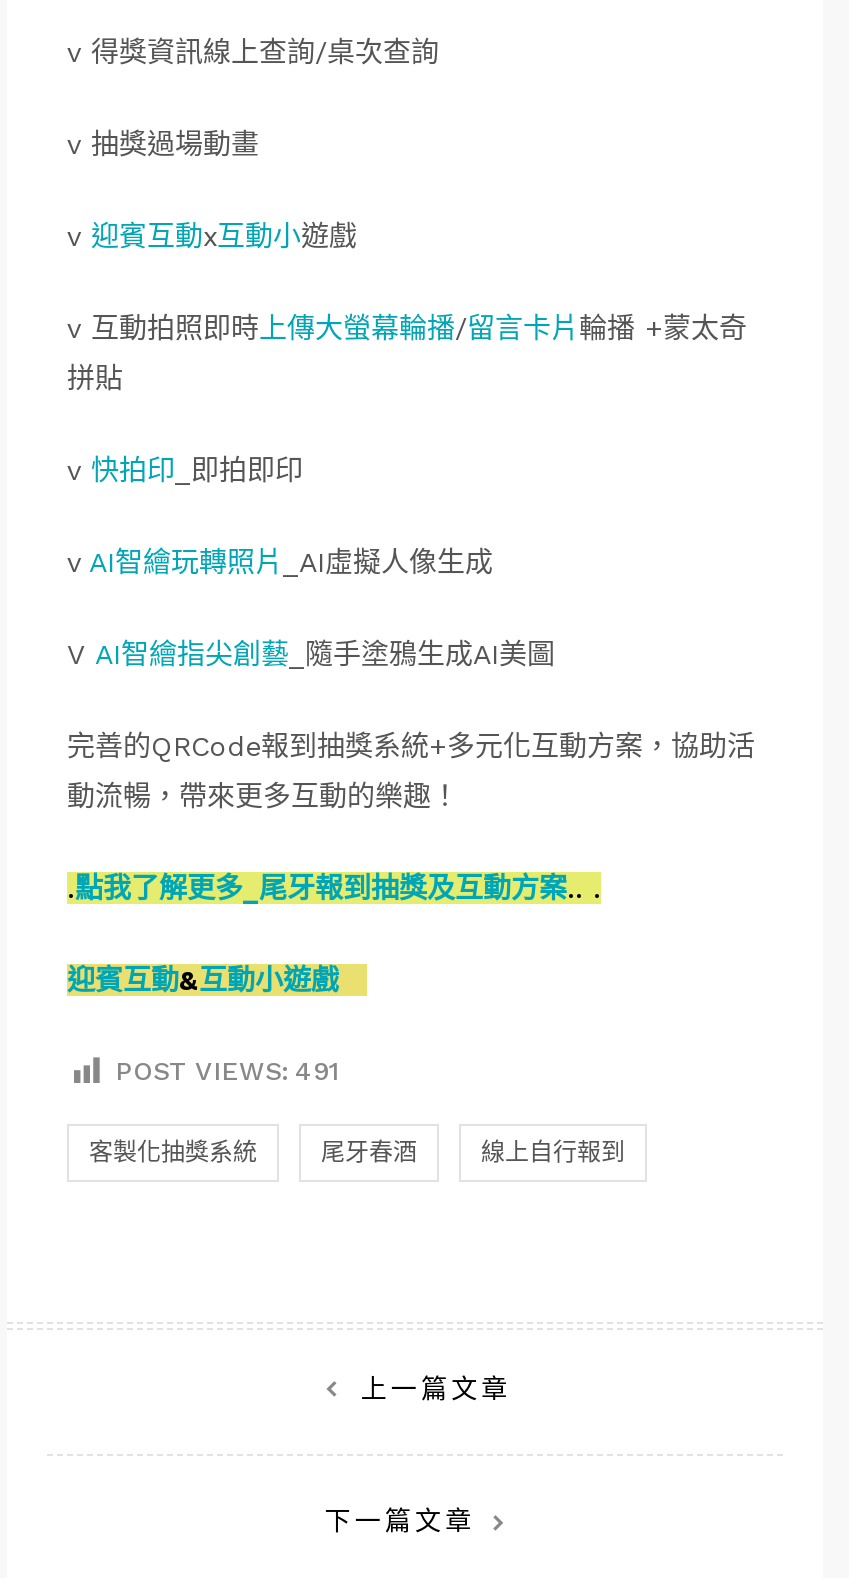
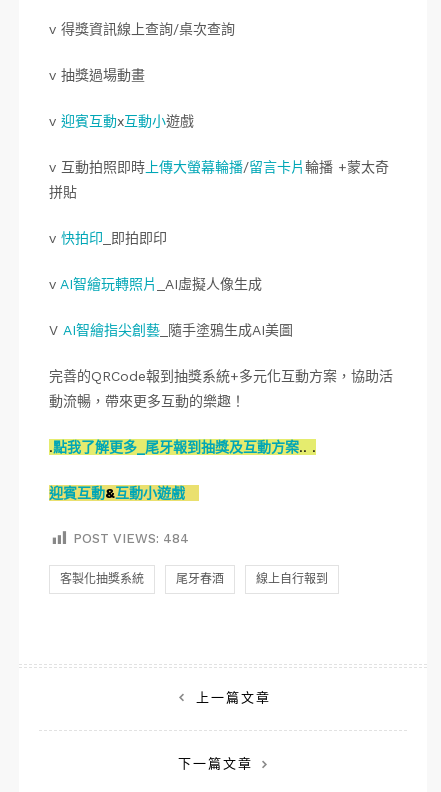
[115,1056,339,1086] POST VIEWS: 491 -> [73,531,189,546] POST VIEWS: 484

